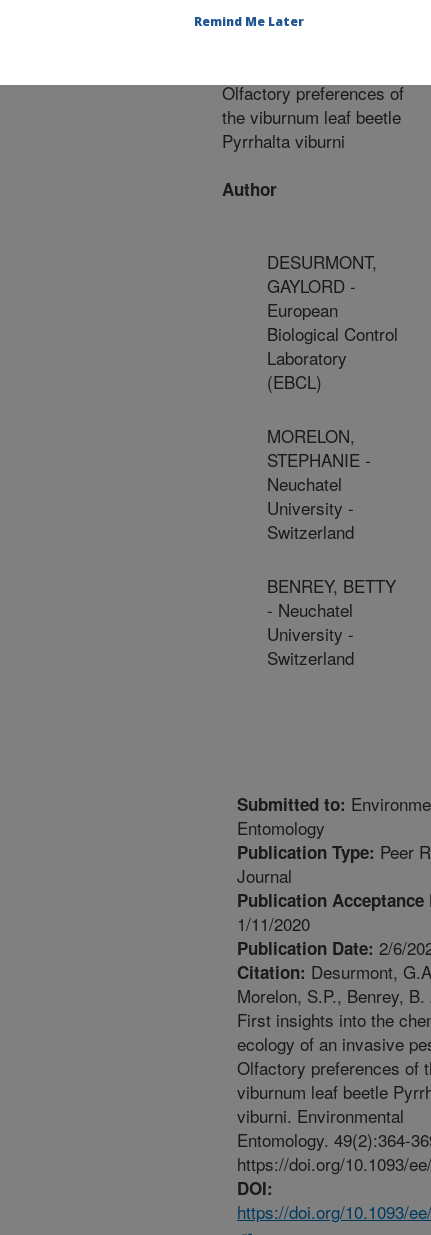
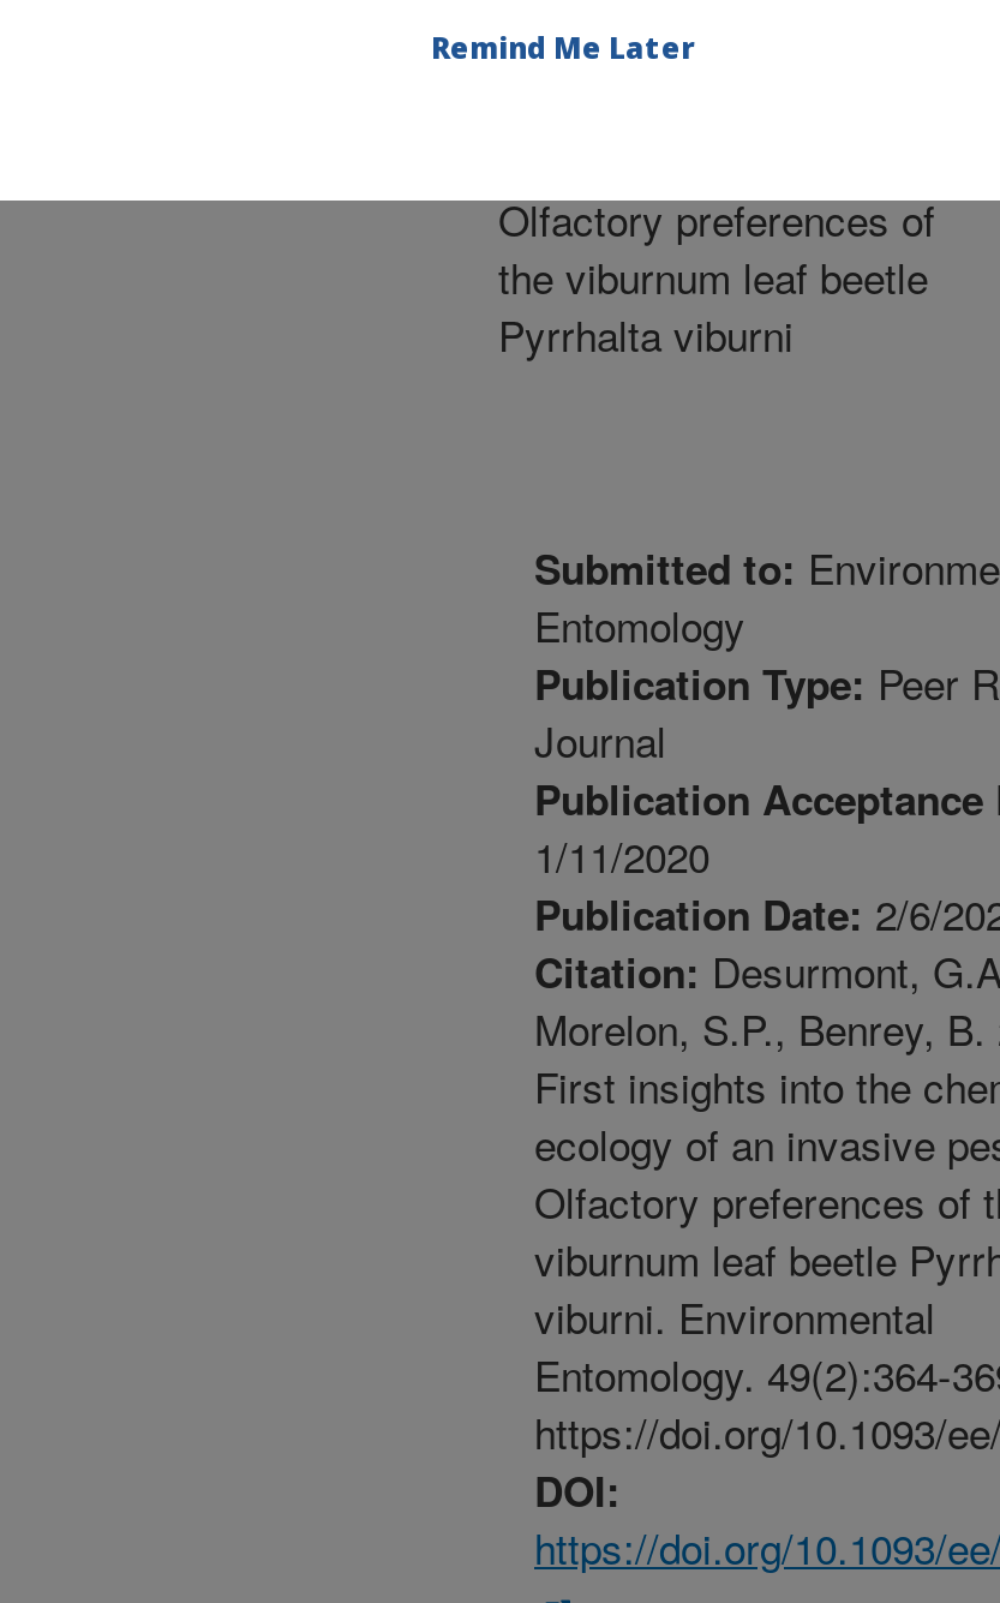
[222,177,398,670] Author | DESURMONT, | GAYLORD - | European | Biological Control | Laboratory | (EBCL) | MORELON, | STEPHANIE - | Neuchatel | University - | Switzerland | BENREY, BETTY | - Neuchatel | University - | Switzerland -> none

